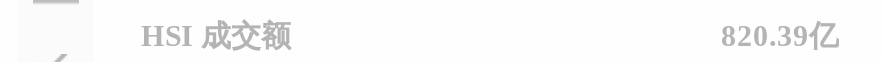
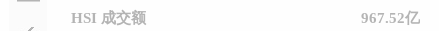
[721,19,839,51] 820.39亿 -> [361,10,420,26] 967.52亿

